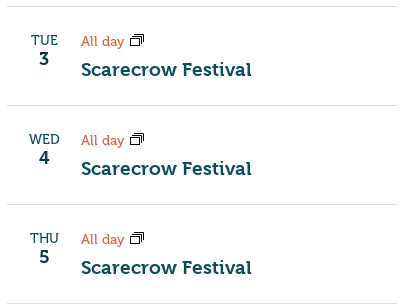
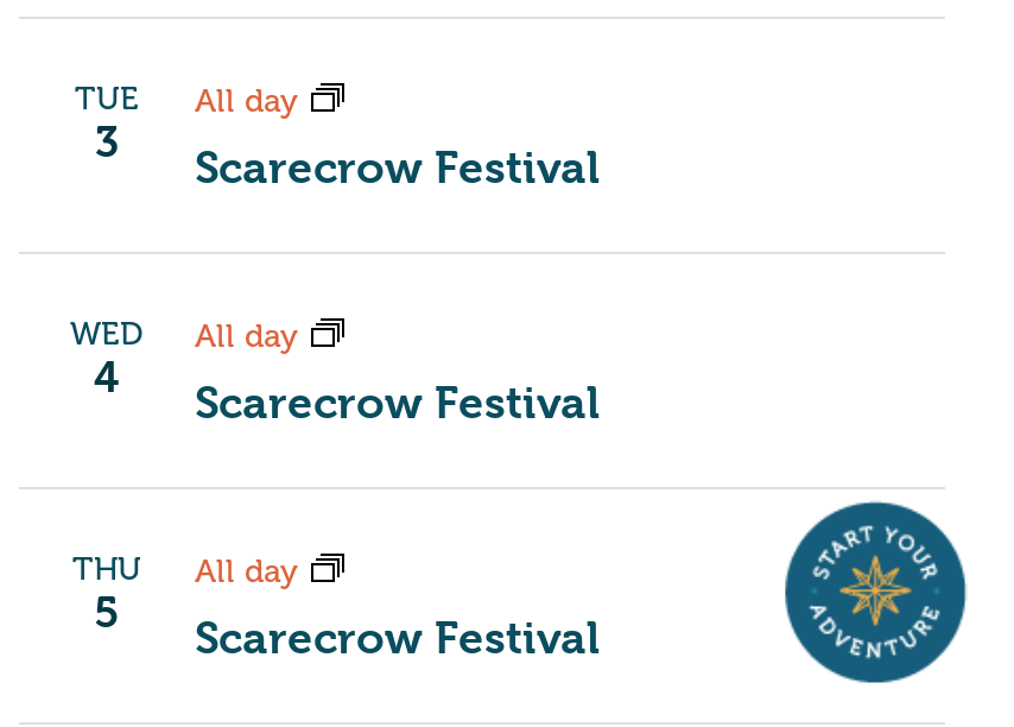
none -> [781,499,969,687] [image]

